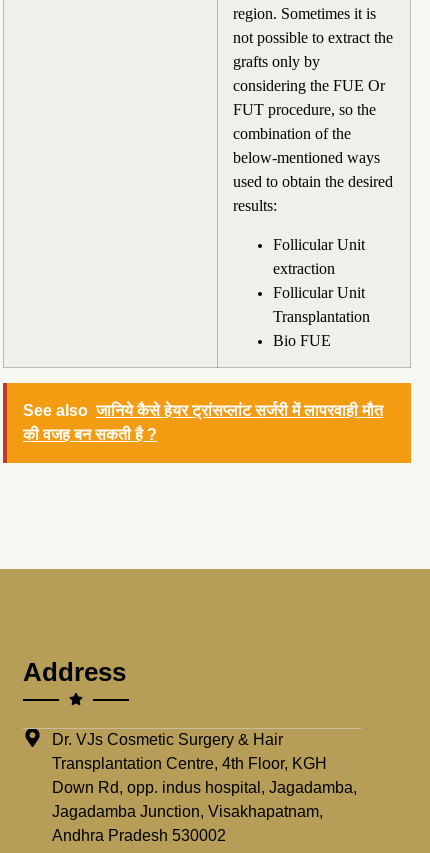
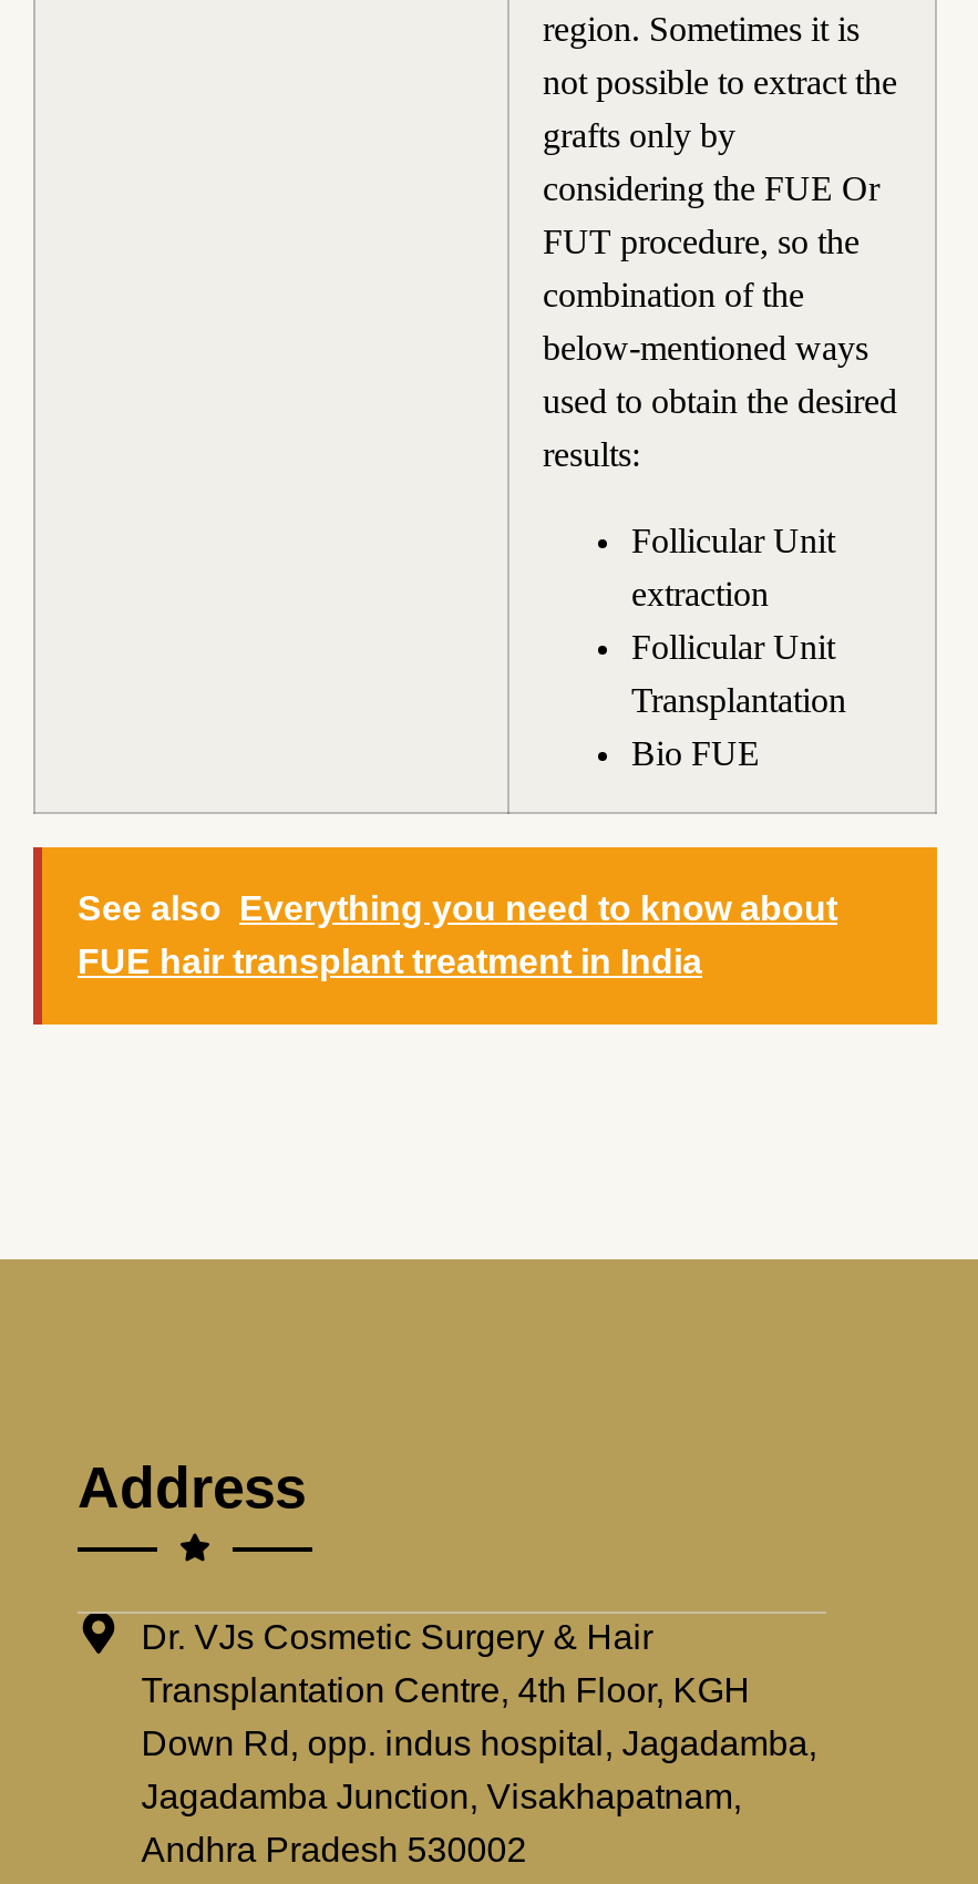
[23,402,383,443] See also जानिये कैसे हेयर ट्रांसप्लांट सर्जरी में लापरवाही मौत | की वजह बन सकती है ? -> [78,890,837,981] See also Everything you need to know about | FUE hair transplant treatment in India

